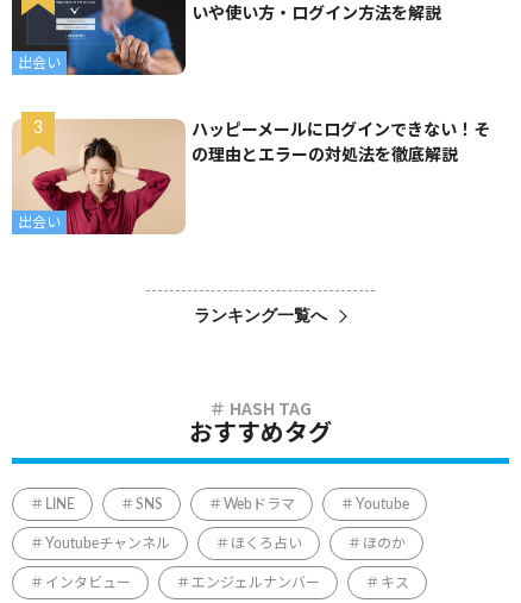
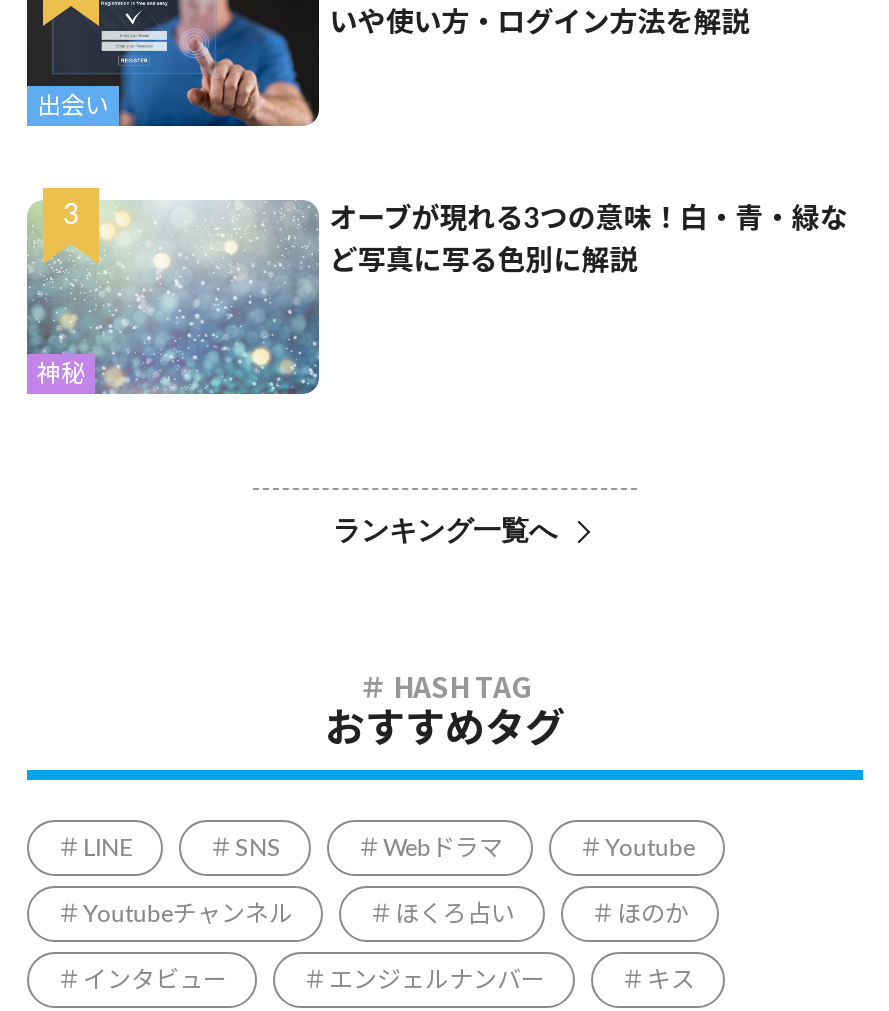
[13,119,186,235] [image] | 出会い -> [25,200,321,396] [image] | 神秘
[192,122,490,139] ハッピーメールにログインできない！そ -> [330,206,848,234] オーブが現れる3つの意味！白・青・緑な
[192,147,458,164] の理由とエラーの対処法を徹底解説 -> [330,248,638,276] ど写真に写る色別に解説

